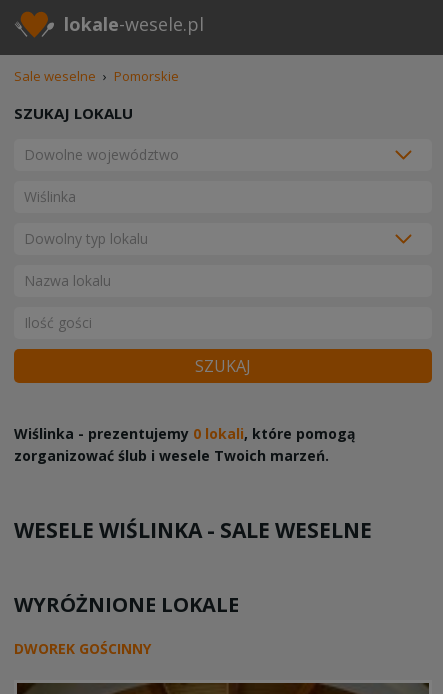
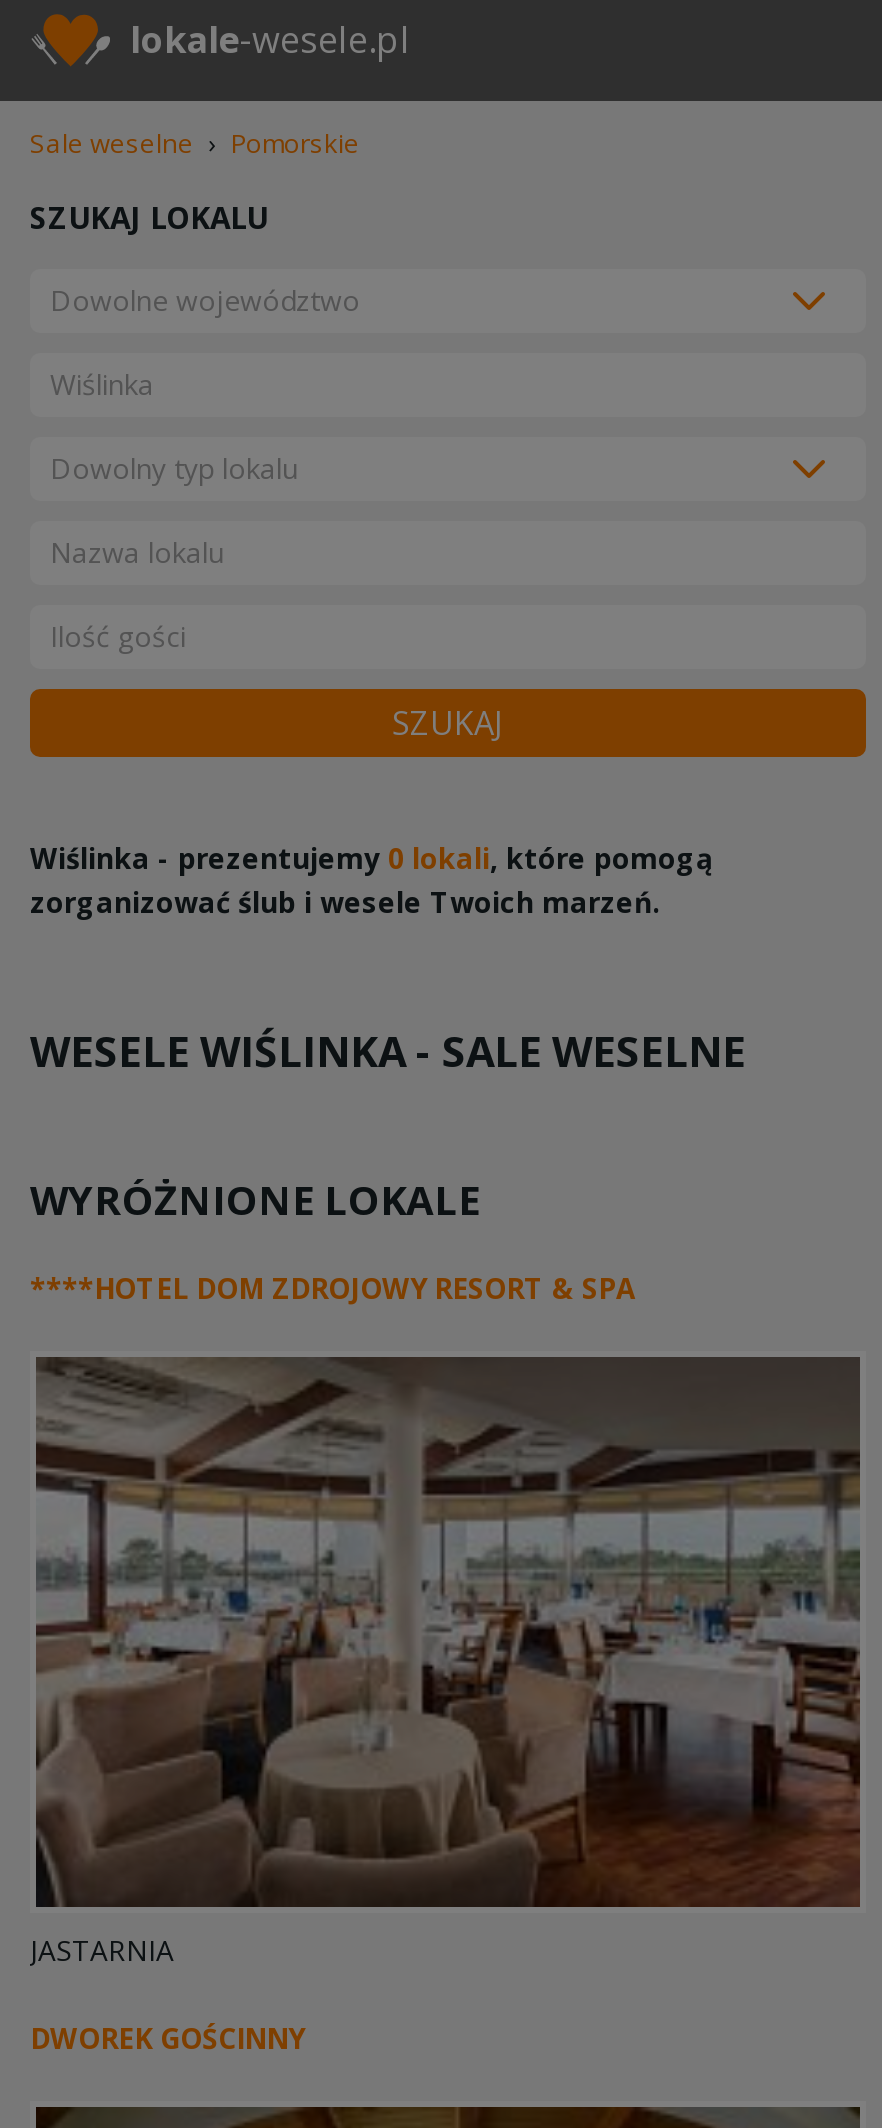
none -> [30,1269,636,1307] ****HOTEL DOM ZDROJOWY RESORT & SPA
none -> [30,1357,862,1968] [image] | JASTARNIA

